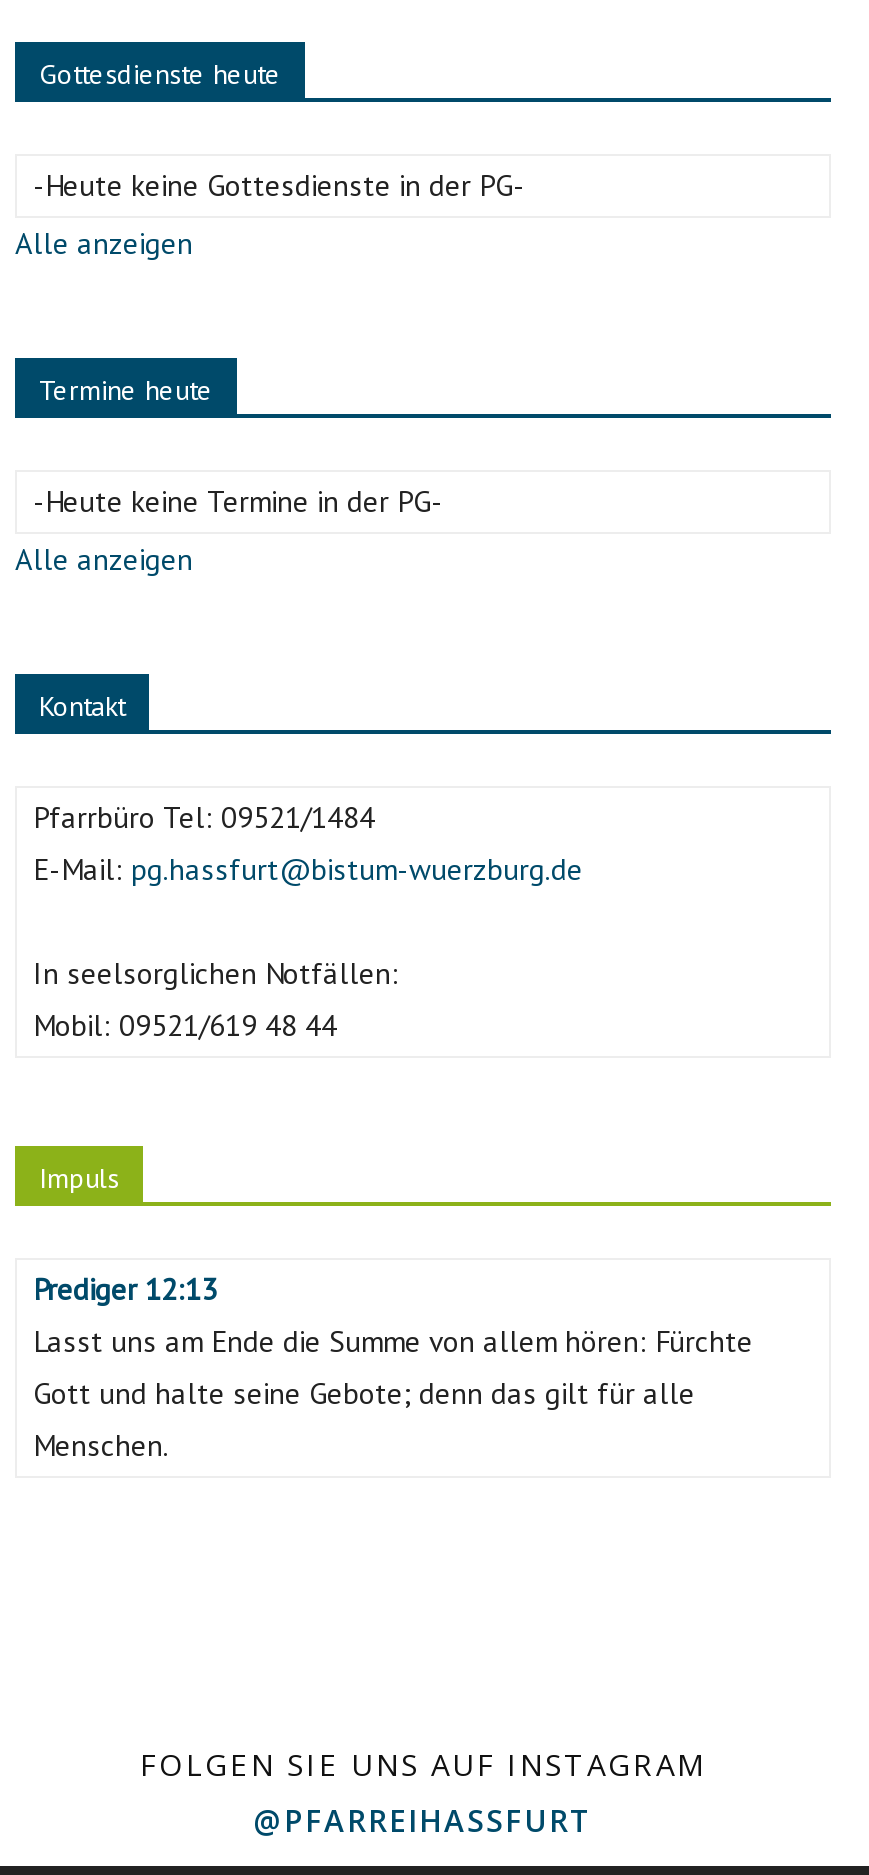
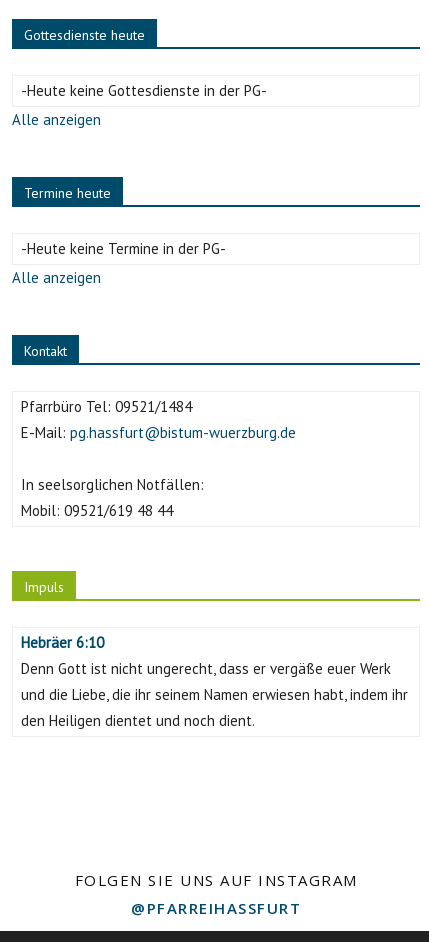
[33,1270,753,1464] Prediger 12:13 | Lasst uns am Ende die Summe von allem hören: Fürchte | Gott und halte seine Gebote; denn das gilt für alle | Menschen. -> [21,633,408,730] Hebräer 6:10 | Denn Gott ist nicht ungerecht, dass er vergäße euer Werk | und die Liebe, die ihr seinem Namen erwiesen habt, indem ihr | den Heiligen dientet und noch dient.

